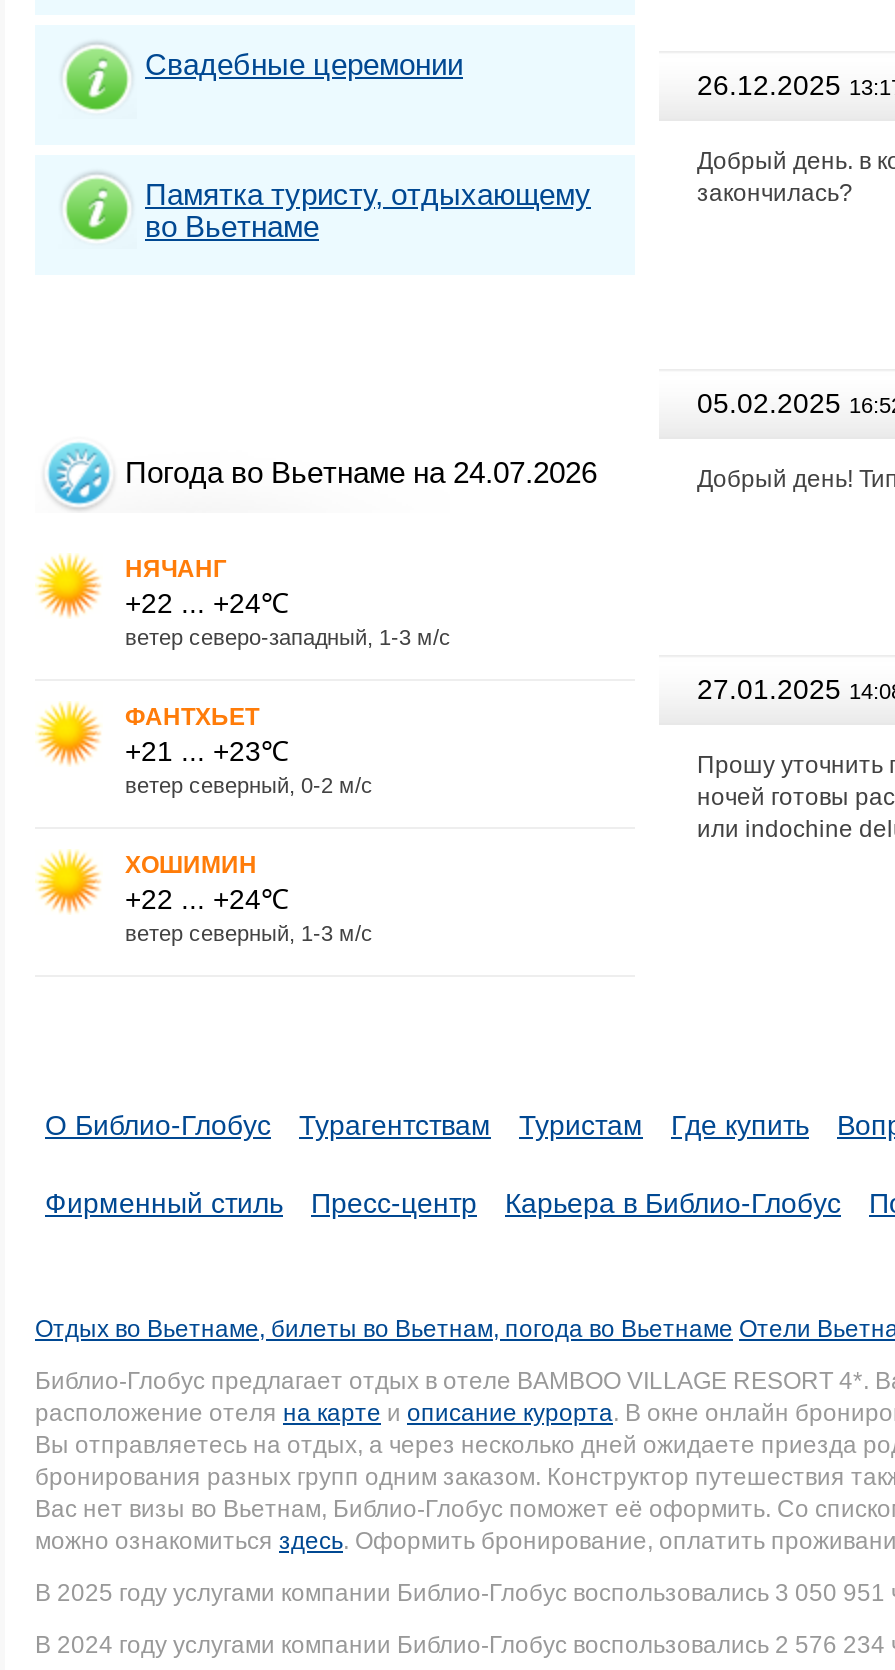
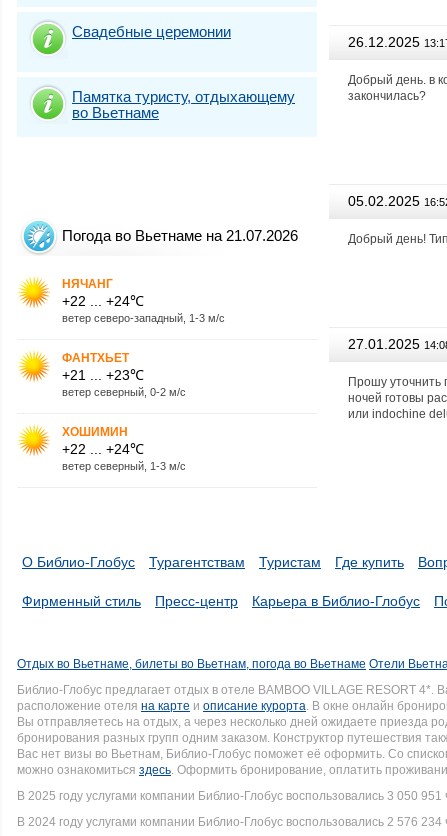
[125,455,597,489] Погода во Вьетнаме на 24.07.2026 -> [62,227,298,244] Погода во Вьетнаме на 21.07.2026

